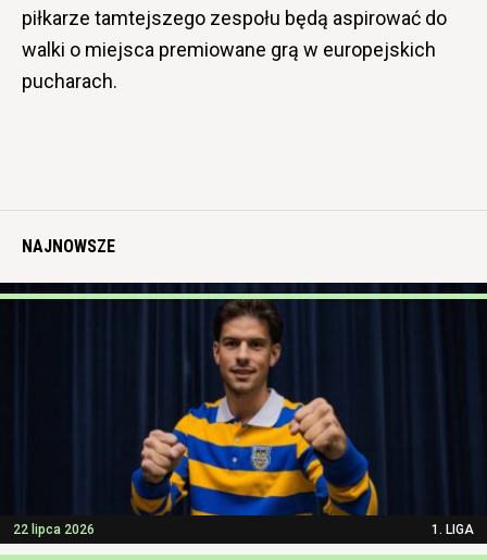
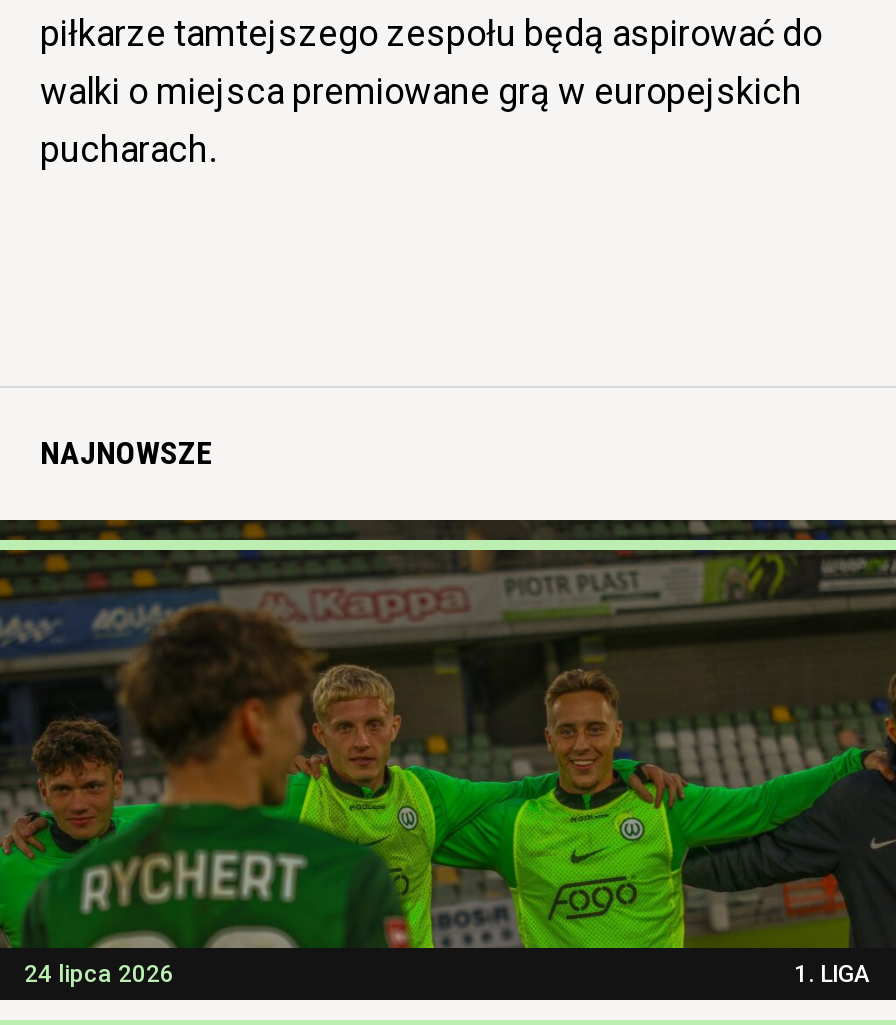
[3,283,484,537] [image] | 22 lipca 2026 -> [6,520,890,988] [image] | 24 lipca 2026

